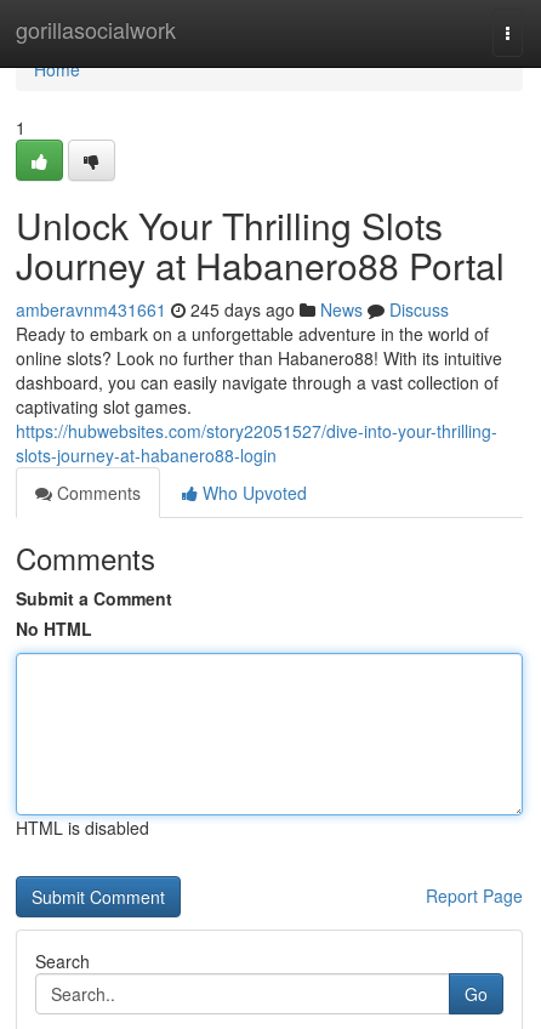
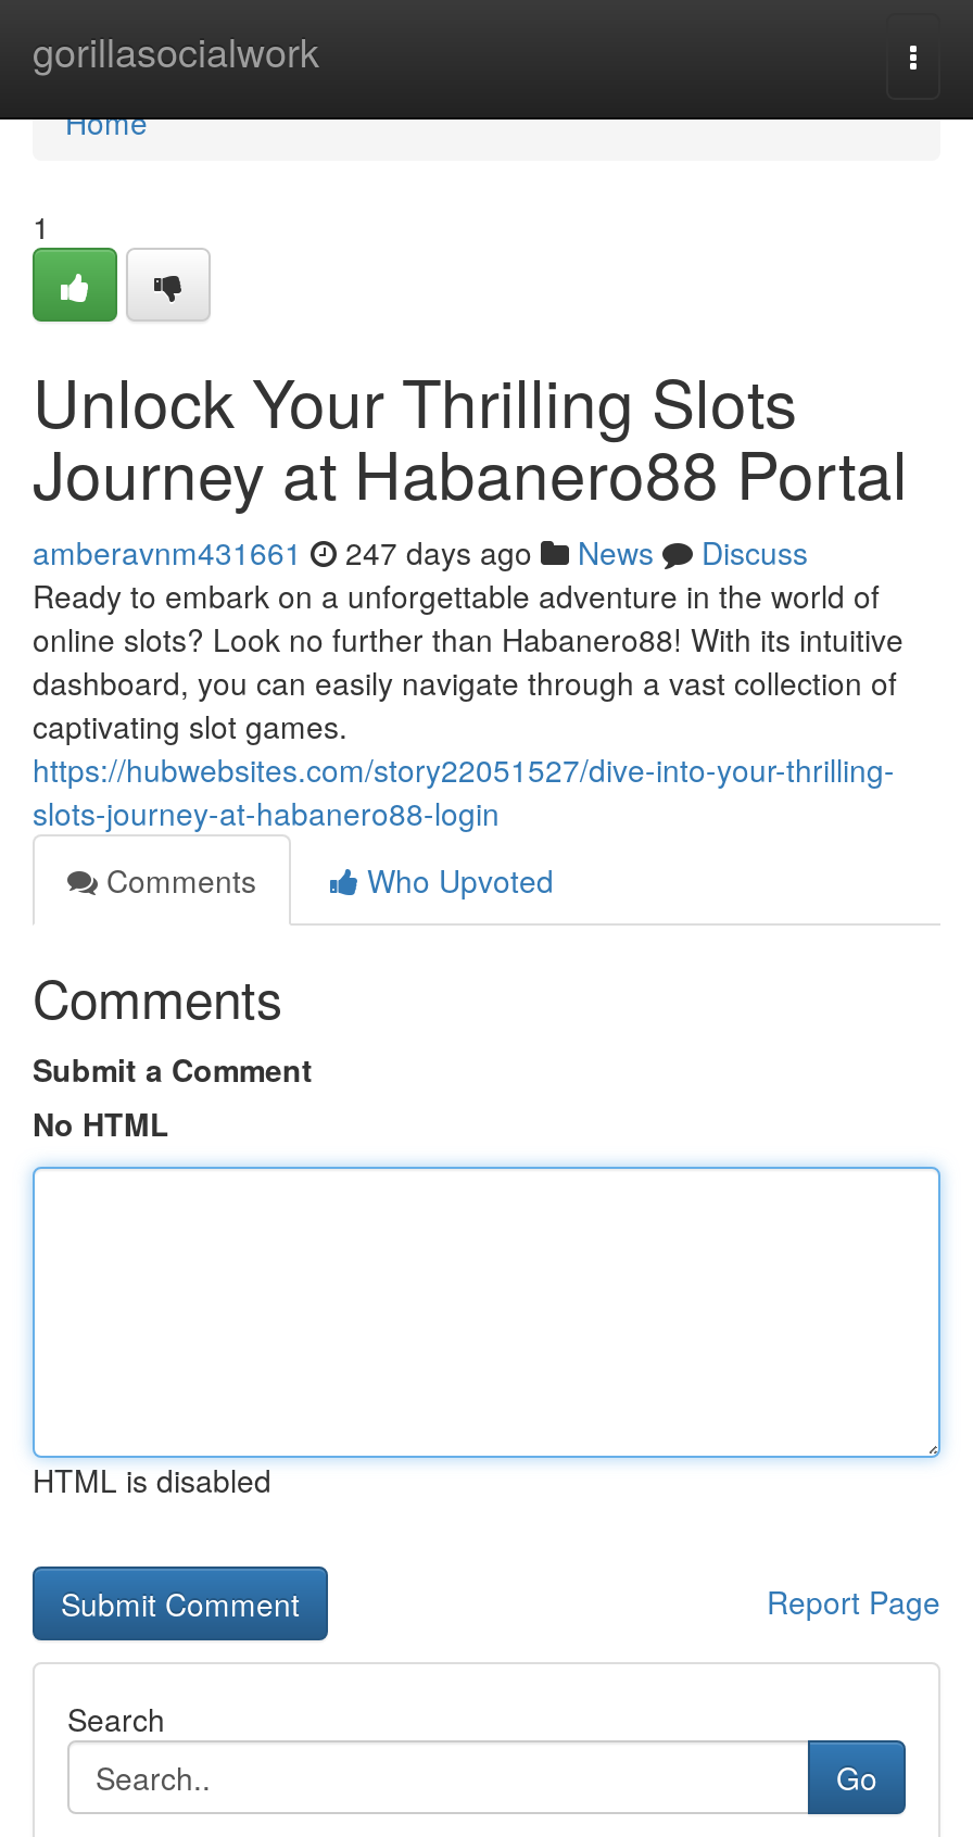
[16,297,449,322] amberavnm431661 245 days ago News Discuss -> [33,530,808,574] amberavnm431661 247 days ago News Discuss

